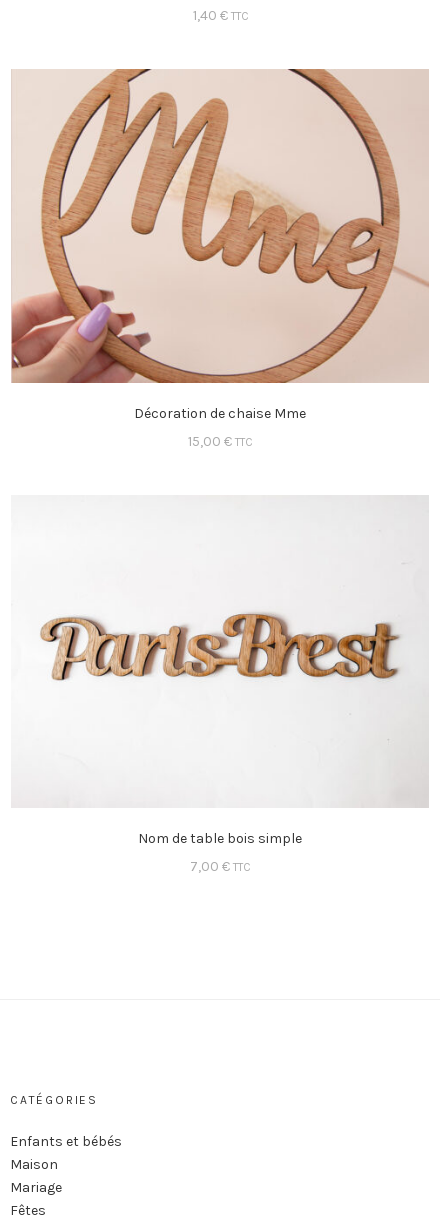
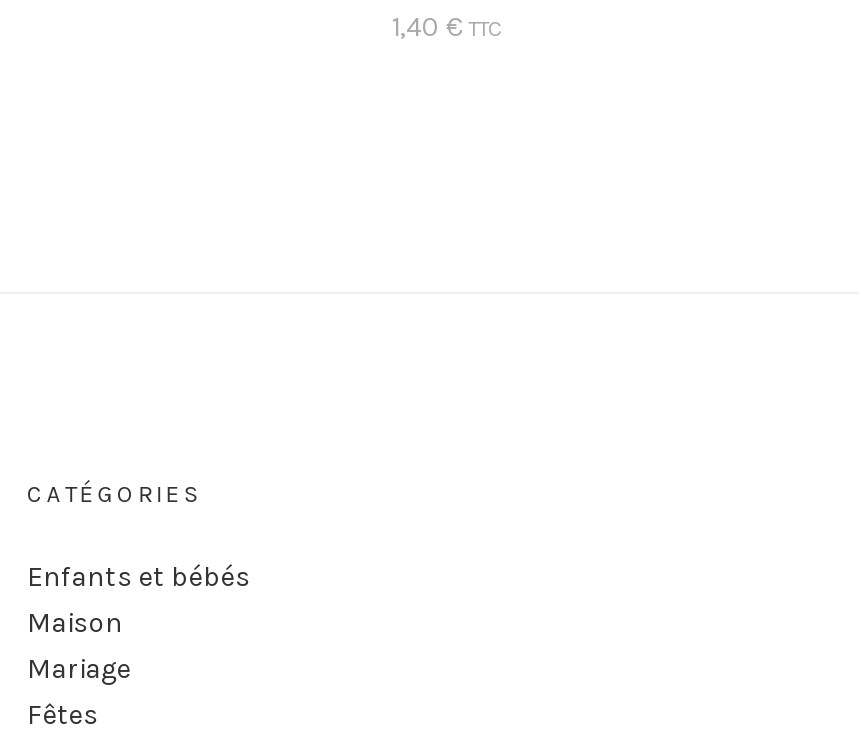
[10,68,430,450] [image] | Décoration de chaise Mme | 15,00 € TTC -> none
[12,496,429,875] [image] | Nom de table bois simple | 7,00 € TTC -> none

